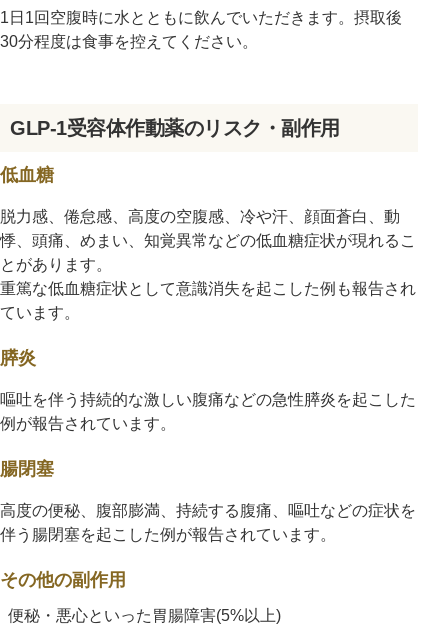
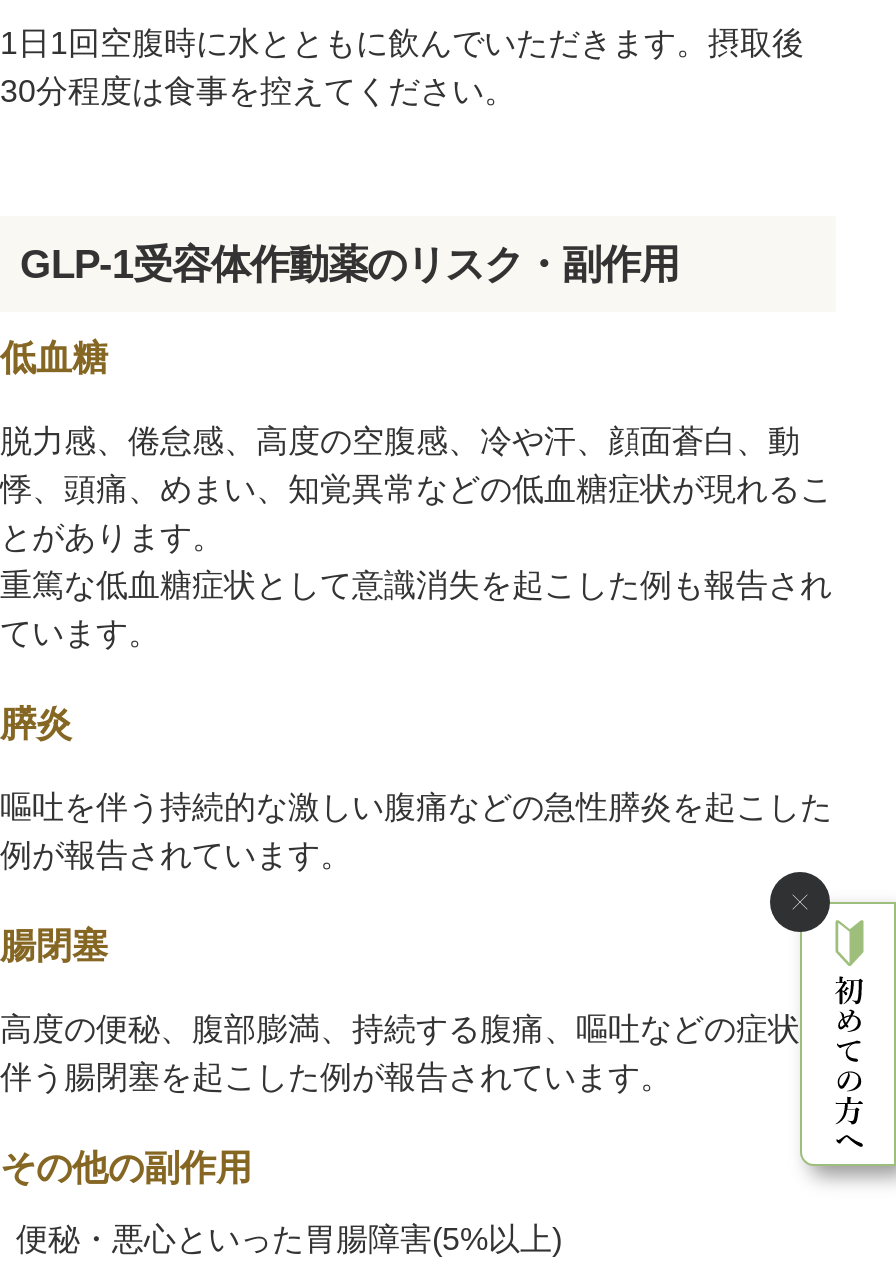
none -> [768,870,890,1184] [image]

